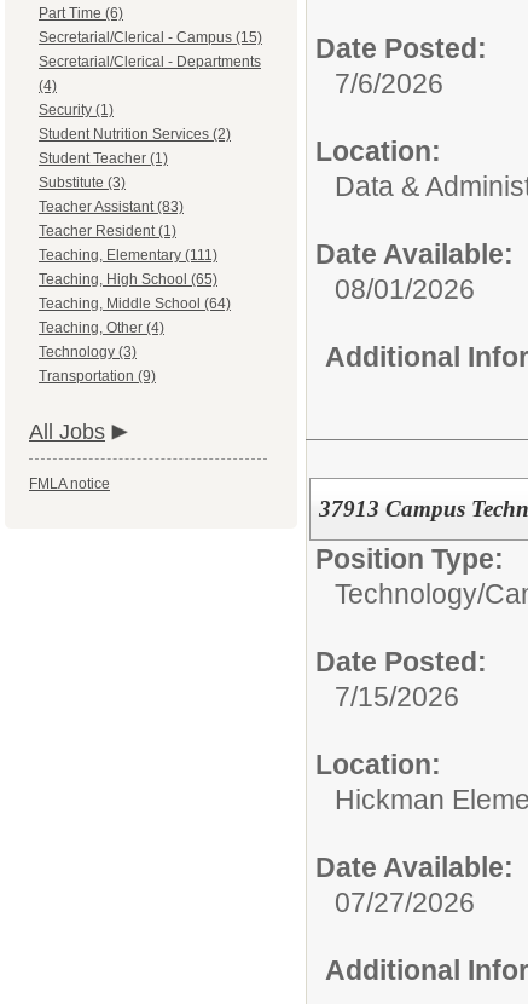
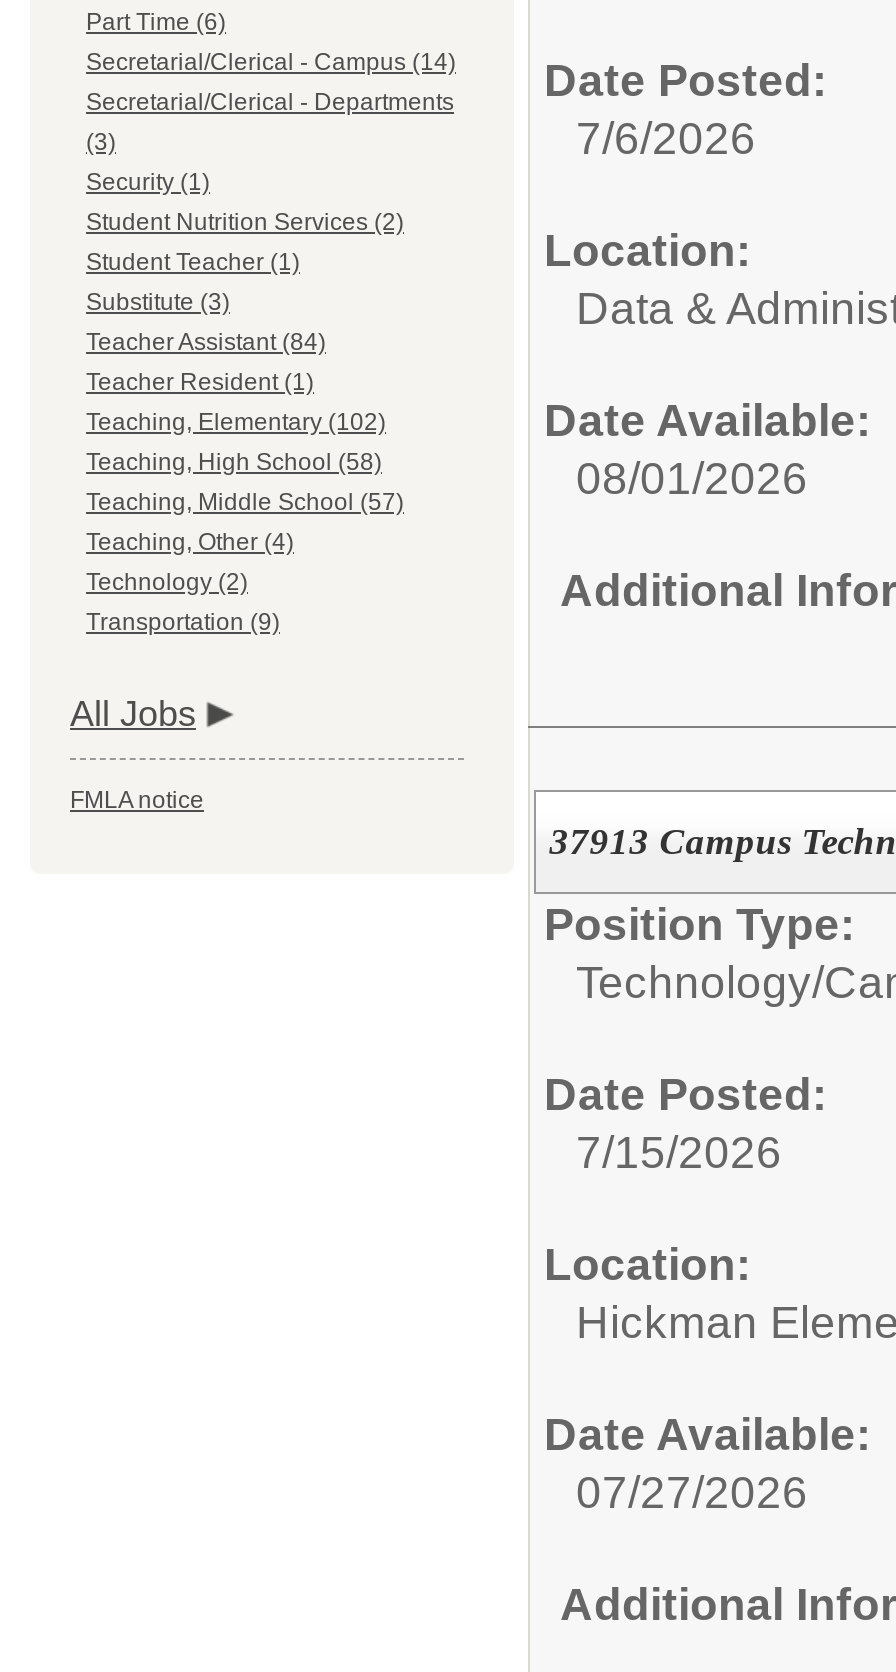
[39,29,262,46] Secretarial/Clerical - Campus (15) -> [86,48,456,76] Secretarial/Clerical - Campus (14)
[39,77,57,94] (4) -> [86,128,116,156] (3)
[39,198,184,215] Teacher Assistant (83) -> [86,328,326,356] Teacher Assistant (84)
[39,247,217,264] Teaching, Elementary (111) -> [86,408,386,436] Teaching, Elementary (102)
[39,271,217,288] Teaching, High School (65) -> [86,448,382,476] Teaching, High School (58)
[39,295,231,312] Teaching, Middle School (64) -> [86,488,404,516] Teaching, Middle School (57)
[39,344,137,360] Technology (3) -> [86,568,248,596] Technology (2)

